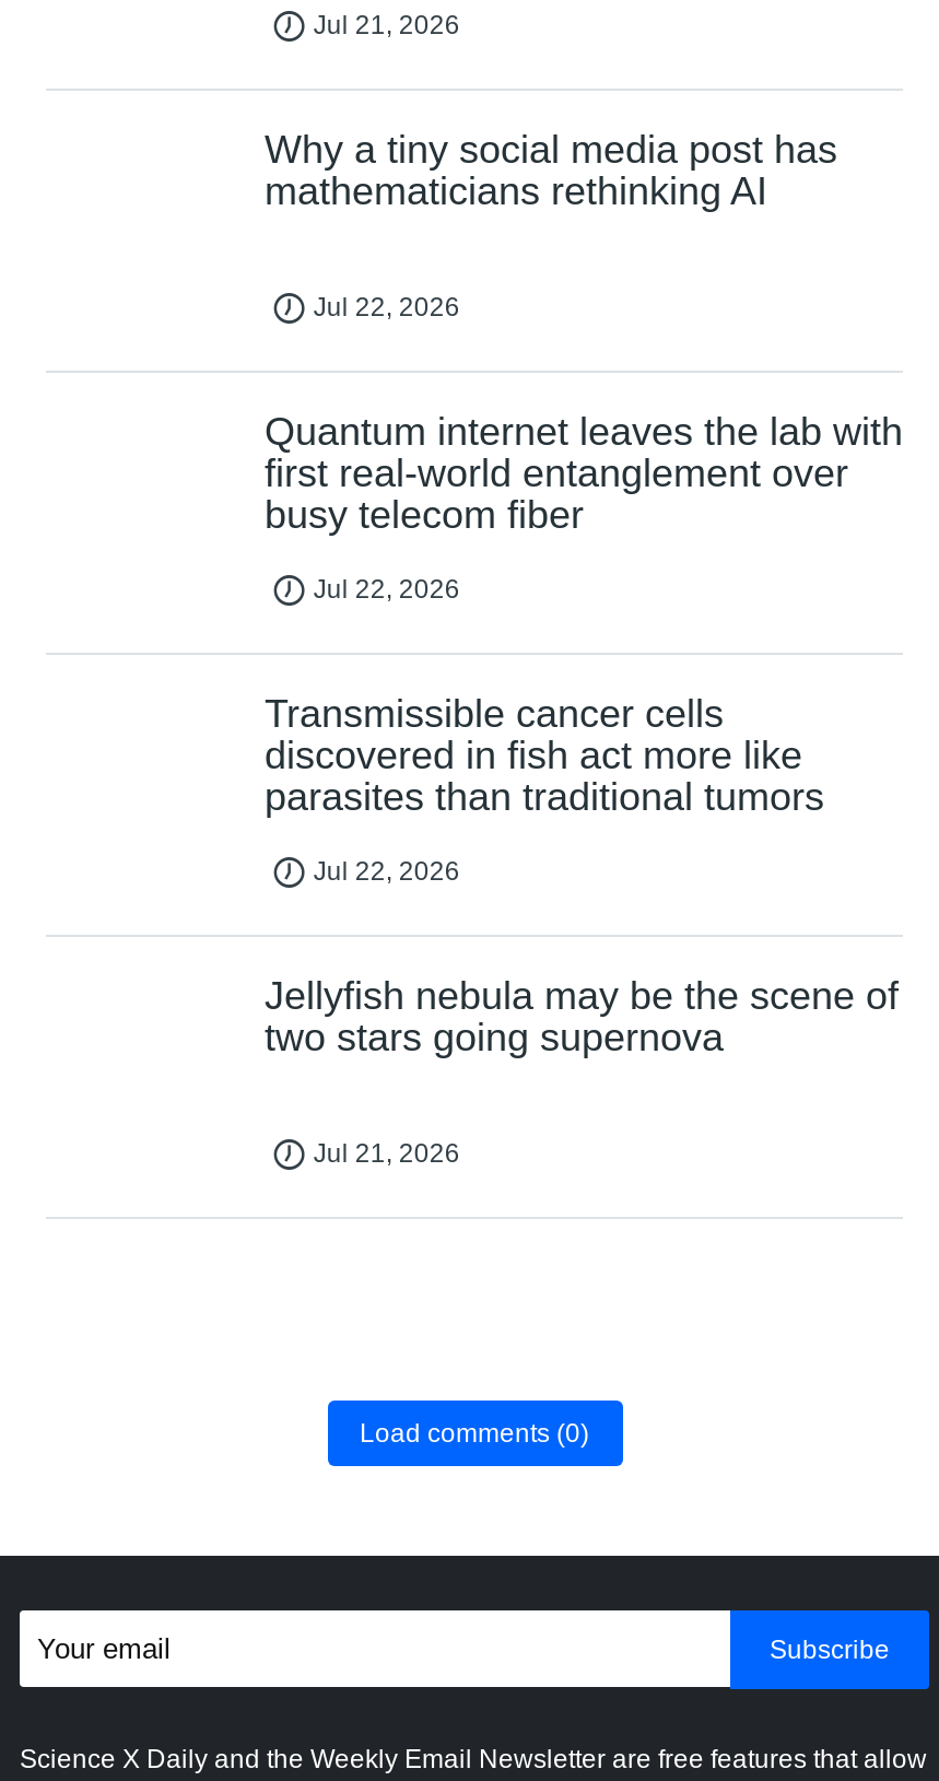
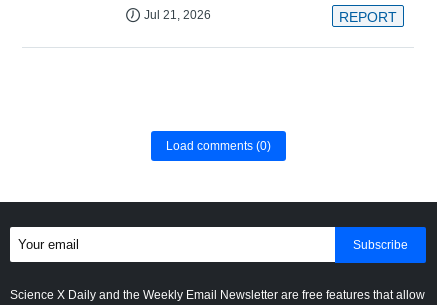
[265,127,903,1168] Why a tiny social media post has | mathematicians rethinking AI | Jul 22, 2026 | Quantum internet leaves the lab with | first real-world entanglement over | busy telecom fiber | Jul 22, 2026 | Transmissible cancer cells | discovered in fish act more like | parasites than traditional tumors | Jul 22, 2026 | Jellyfish nebula may be the scene of | two stars going supernova | Jul 21, 2026 -> [339,9,397,25] REPORT

